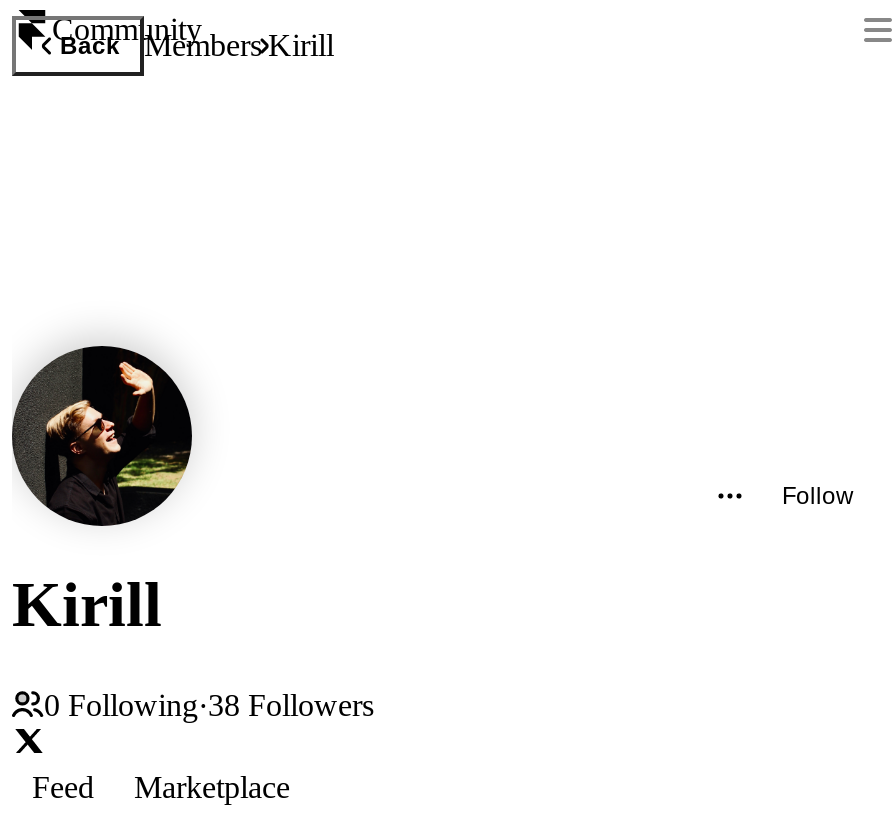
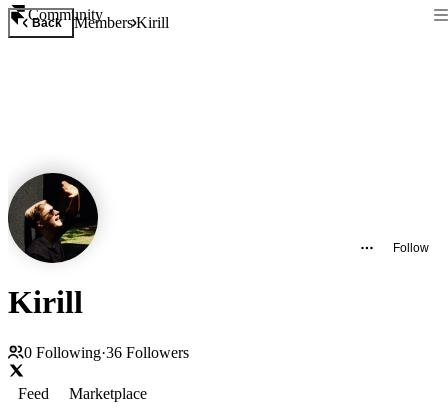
[44,688,374,722] 0 Following·38 Followers -> [24,344,189,361] 0 Following·36 Followers

